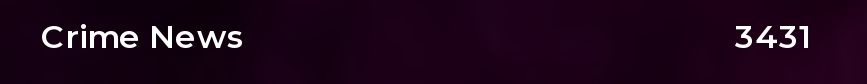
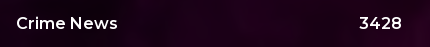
[735,18,813,56] 3431 -> [359,14,402,33] 3428

